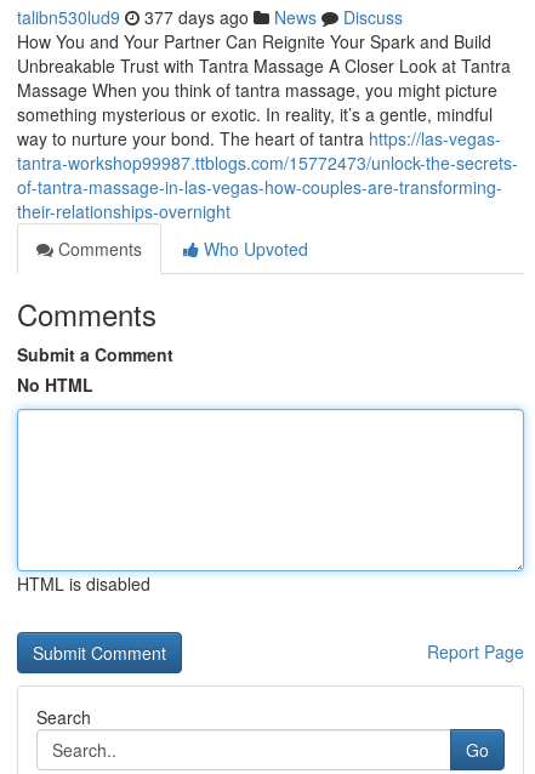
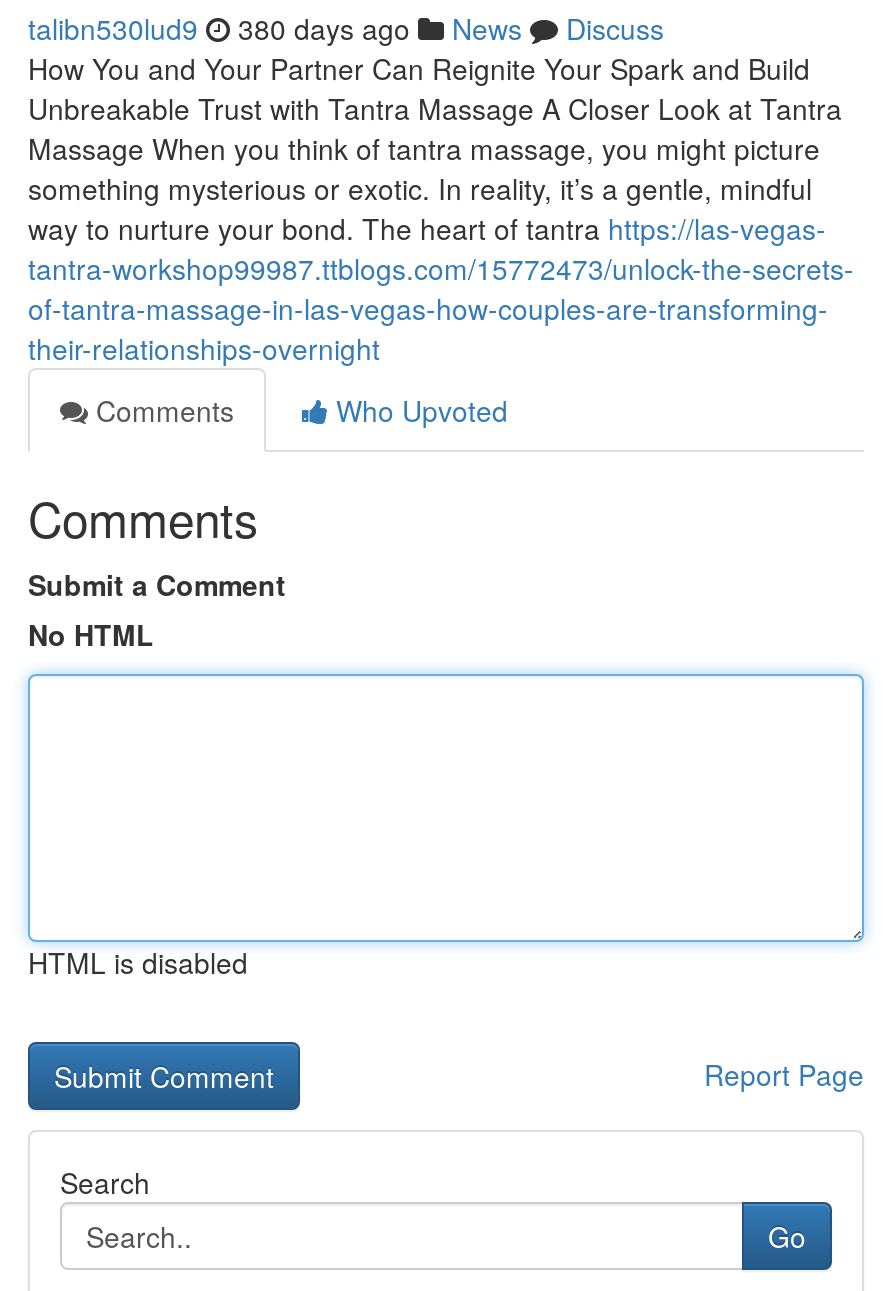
[17,5,403,29] talibn530lud9 377 days ago News Discuss -> [28,8,664,48] talibn530lud9 380 days ago News Discuss

